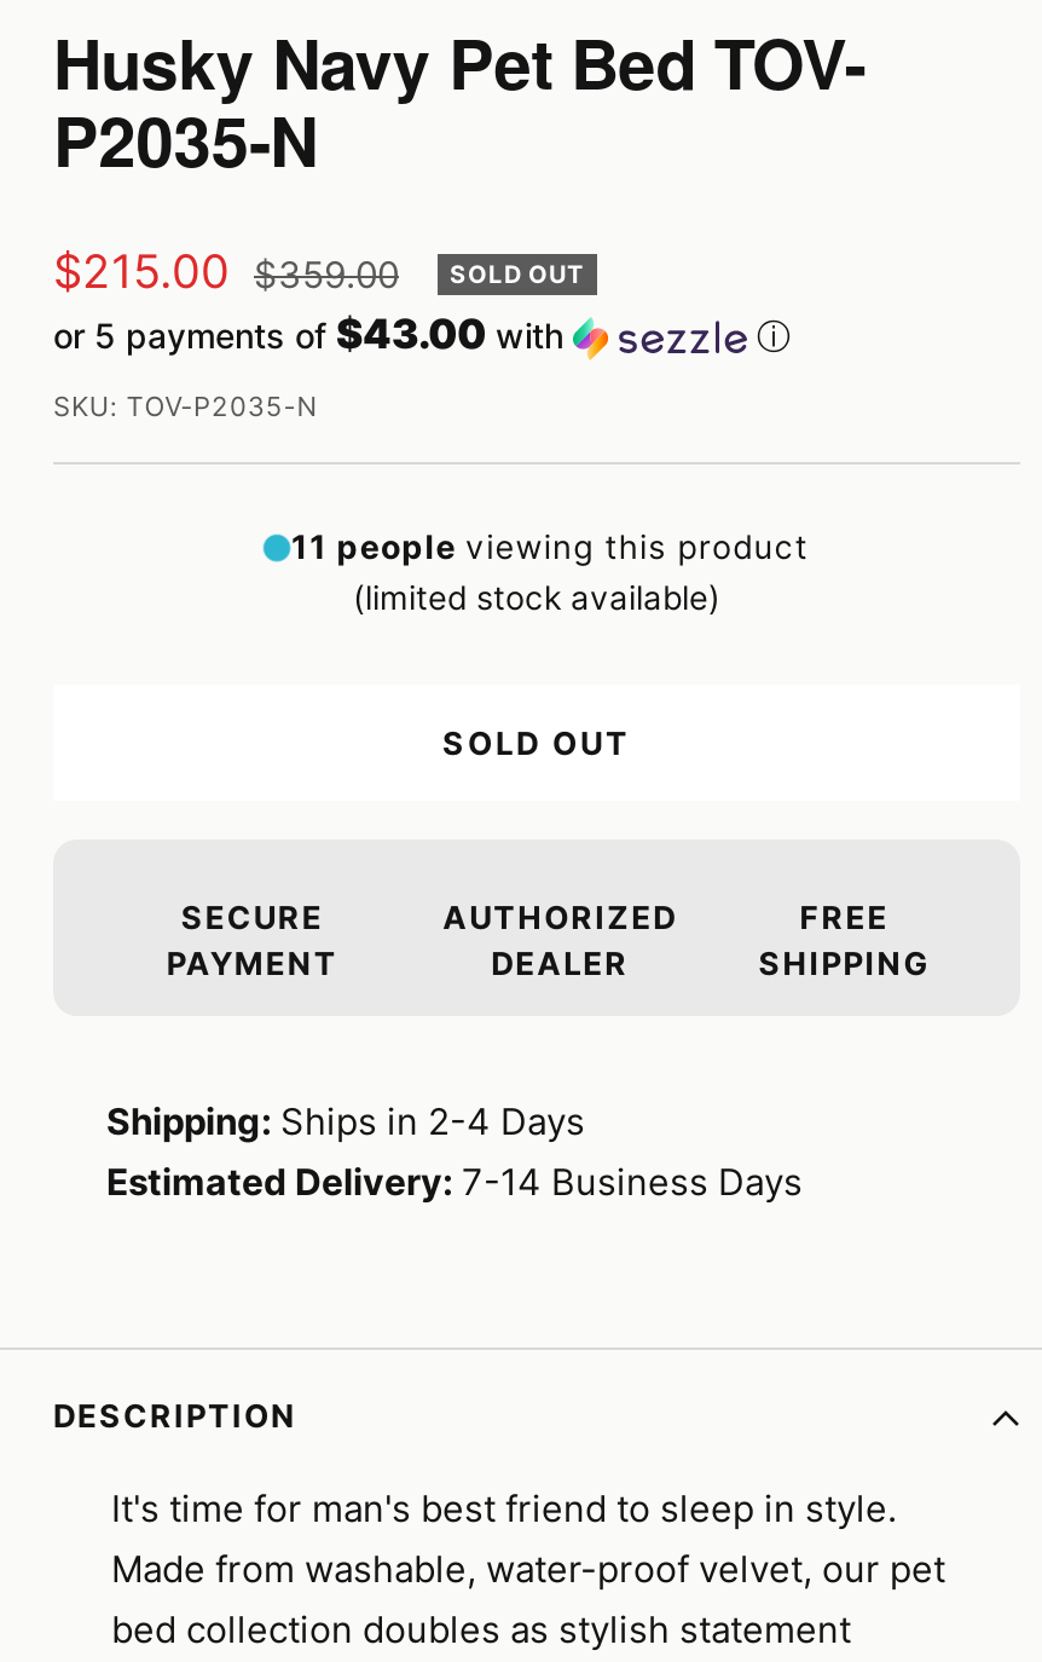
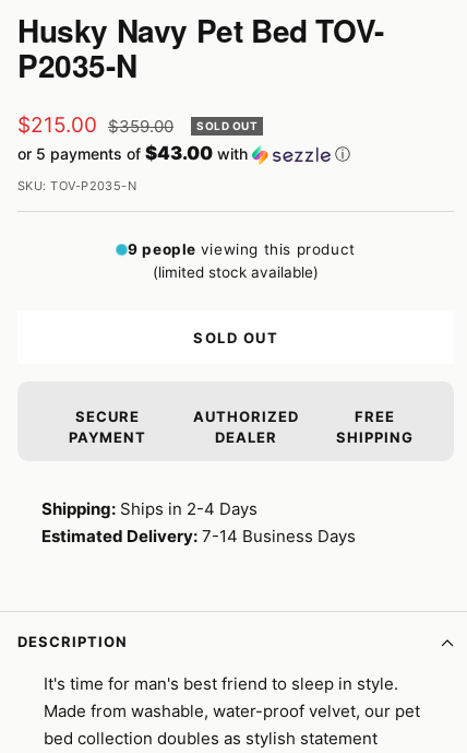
[291,528,809,567] 11 people viewing this product -> [128,241,355,258] 9 people viewing this product

